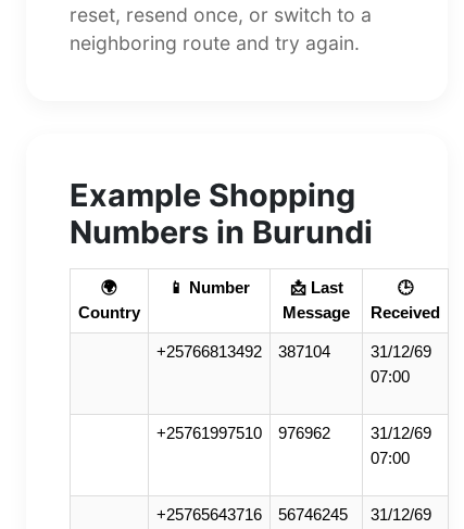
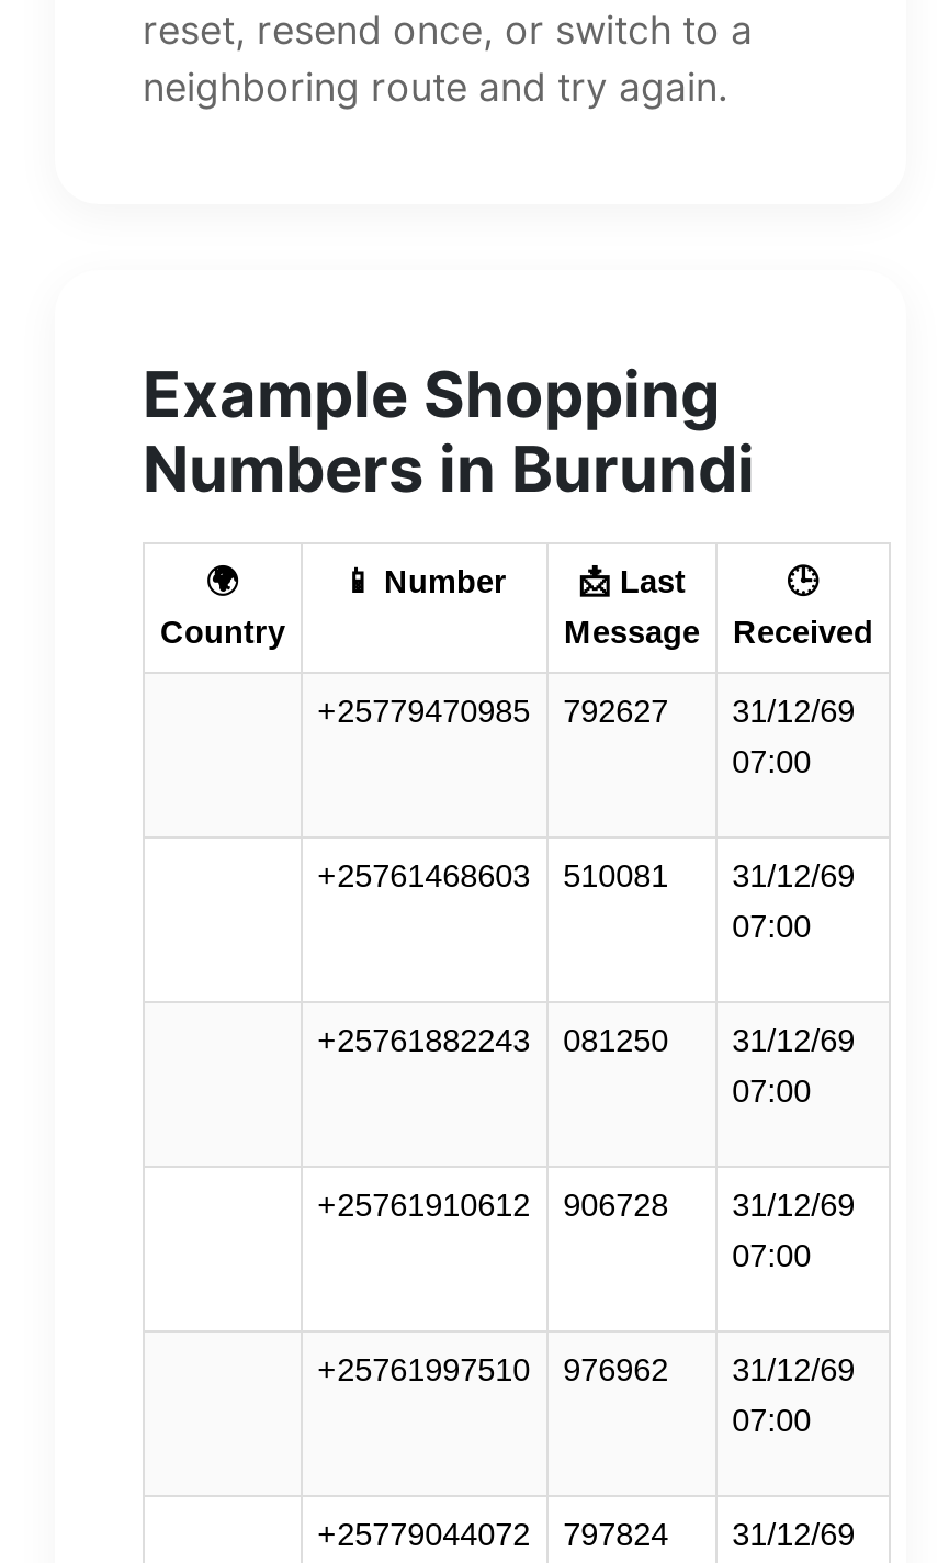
[156,343,330,361] +25766813492 | 387104 -> [318,694,855,1223] +25779470985 | 792627 | 31/12/69 | 07:00 | +25761468603 | 510081 | 31/12/69 | 07:00 | +25761882243 | 081250 | 31/12/69 | 07:00 | +25761910612 | 906728
[156,506,262,524] +25765643716 -> [318,1517,530,1552] +25779044072
[278,506,347,524] 56746245 -> [563,1517,669,1552] 797824

